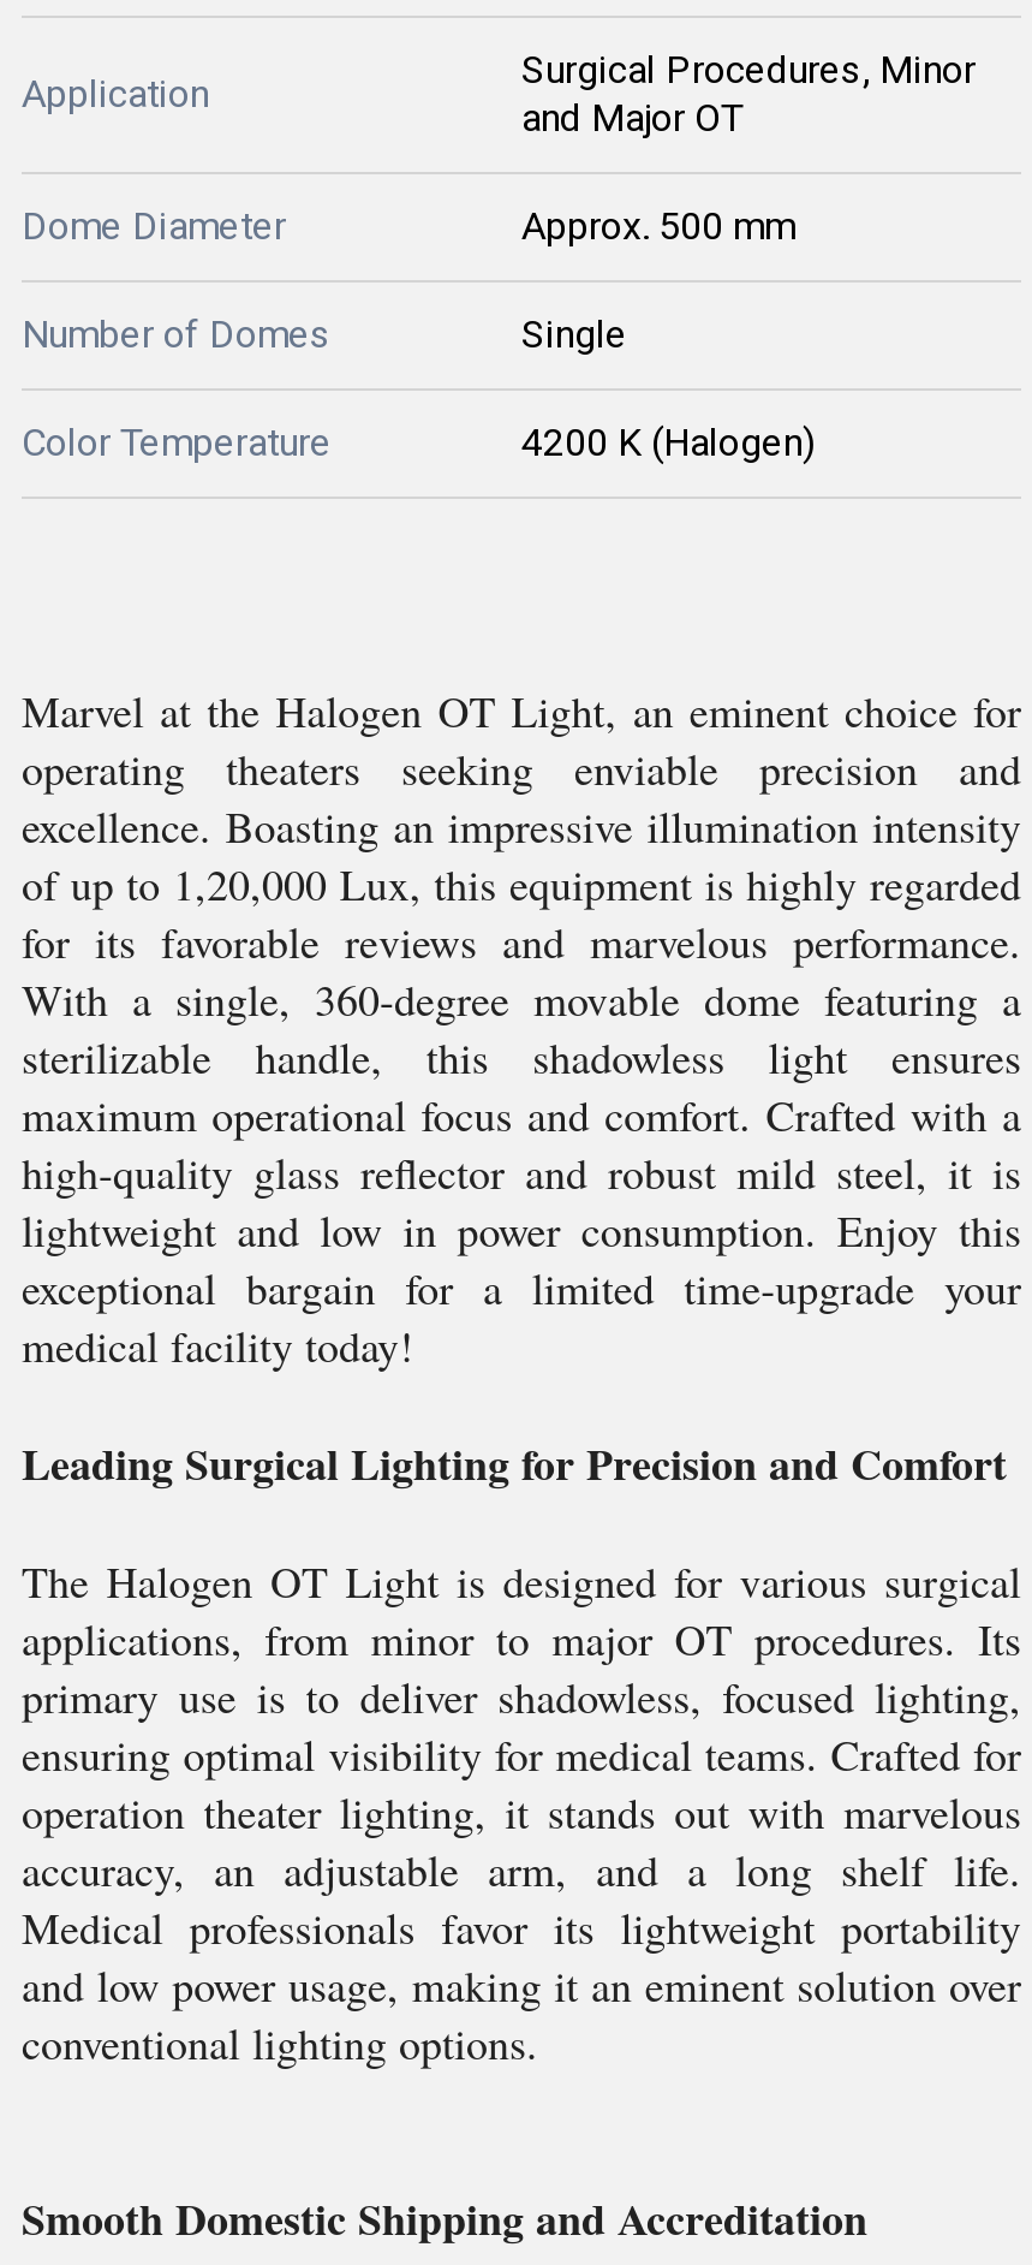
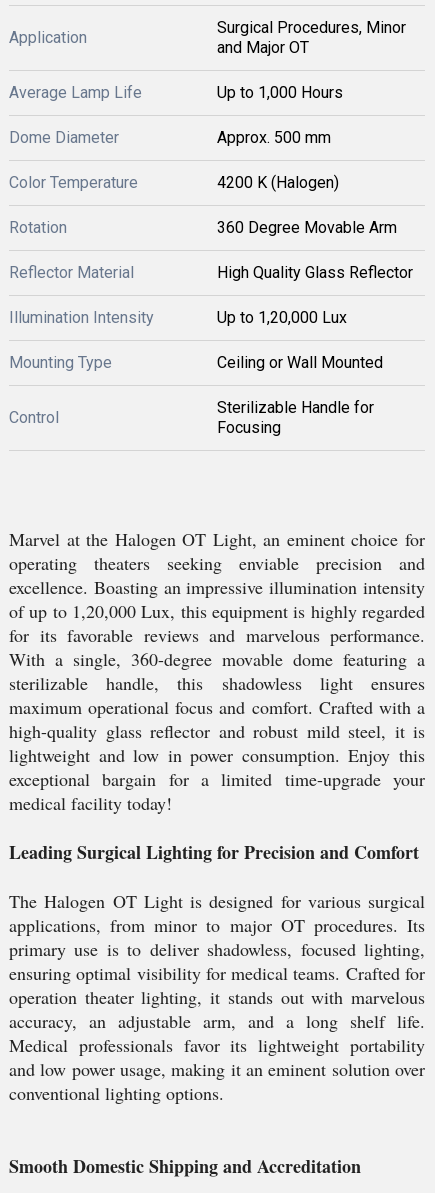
none -> [9,83,343,102] Average Lamp Life | Up to 1,000 Hours
[22,311,627,357] Number of Domes | Single -> none
none -> [9,218,413,427] Rotation | 360 Degree Movable Arm | Reflector Material | High Quality Glass Reflector | Illumination Intensity | Up to 1,20,000 Lux | Mounting Type | Ceiling or Wall Mounted | Control
none -> [217,398,374,437] Sterilizable Handle for | Focusing

